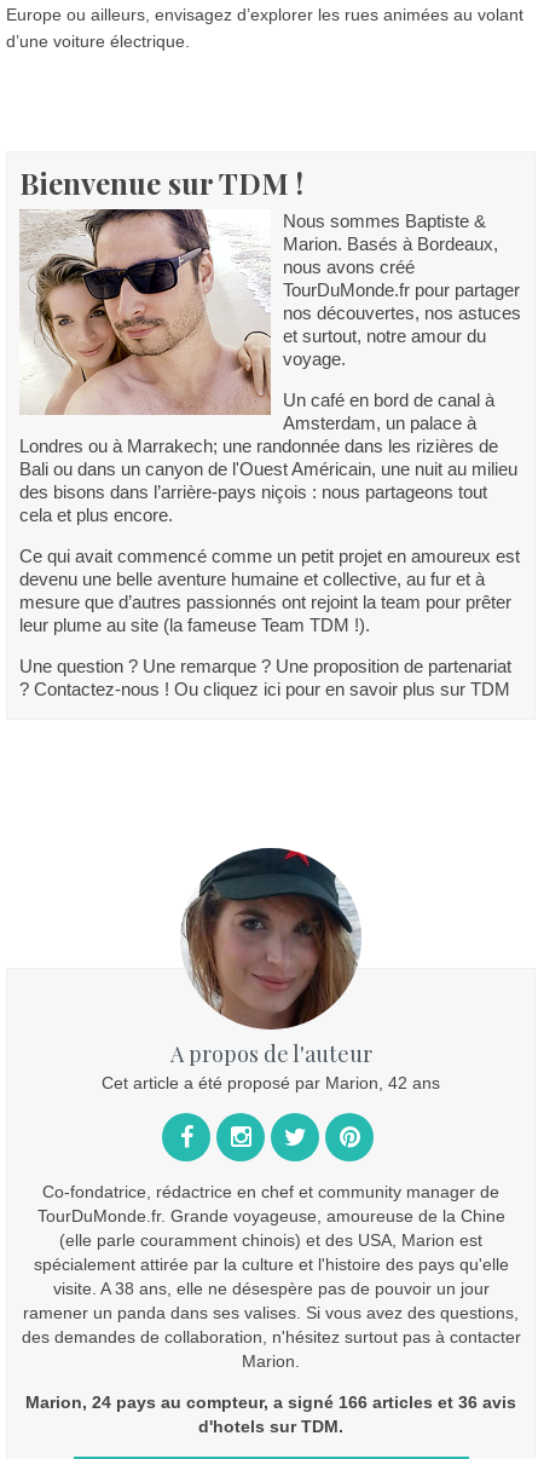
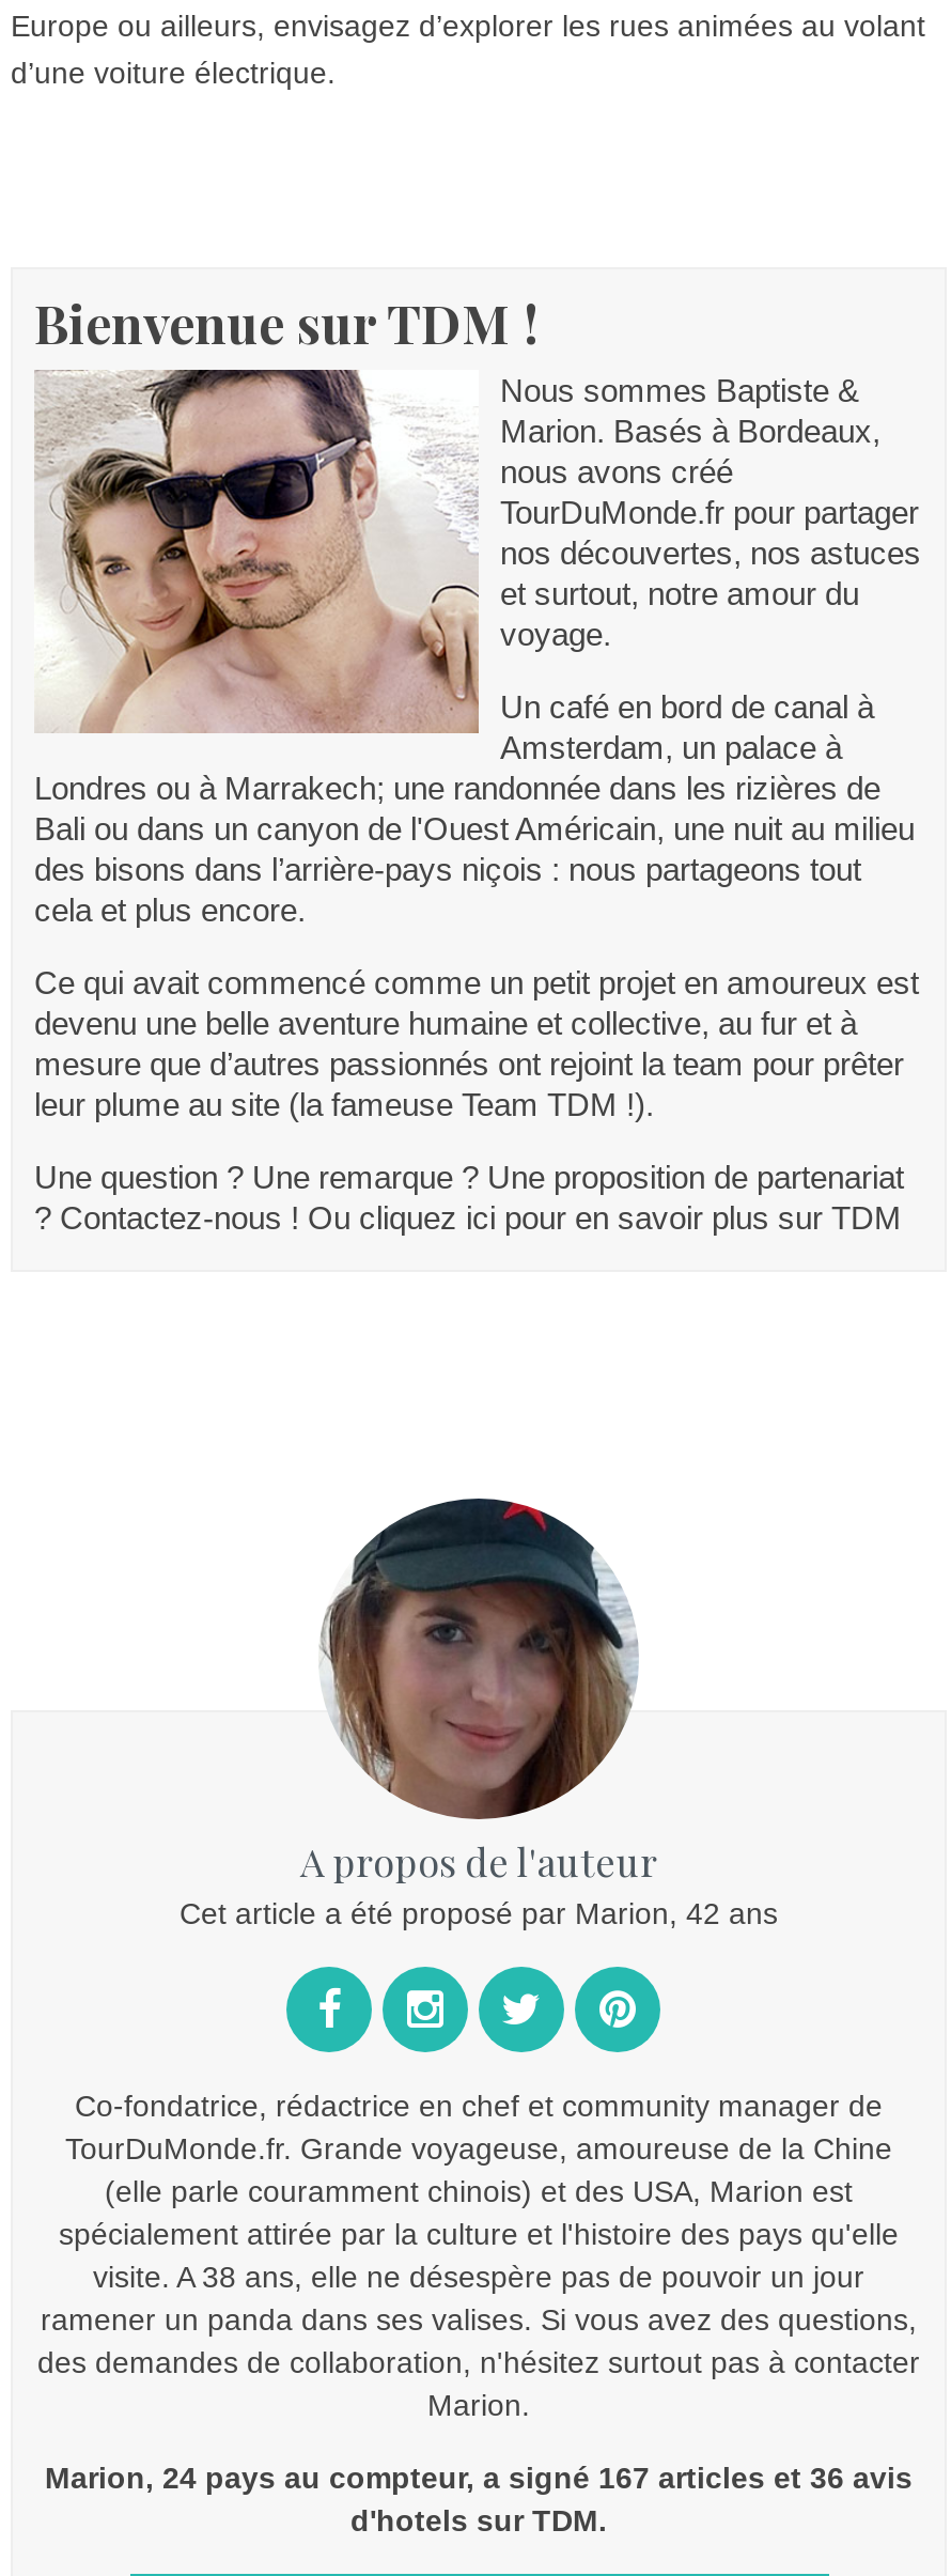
[25,1393,516,1412] Marion, 24 pays au compteur, a signé 166 articles et 36 avis -> [45,2461,913,2495] Marion, 24 pays au compteur, a signé 167 articles et 36 avis

